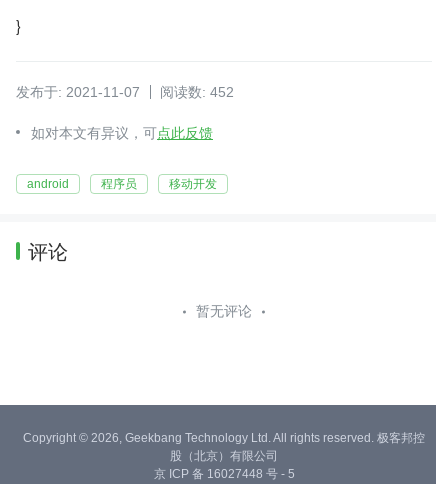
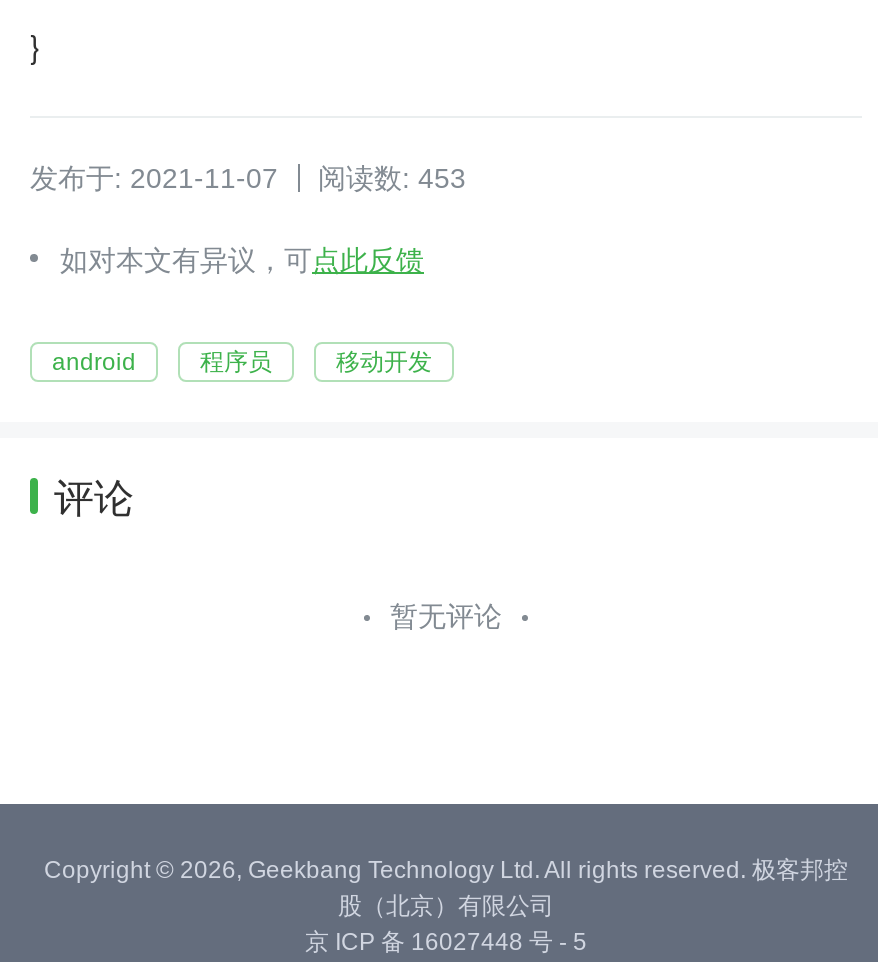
[16,84,234,100] 发布于: 2021-11-07 阅读数: 452 -> [30,163,466,195] 发布于: 2021-11-07 阅读数: 453

